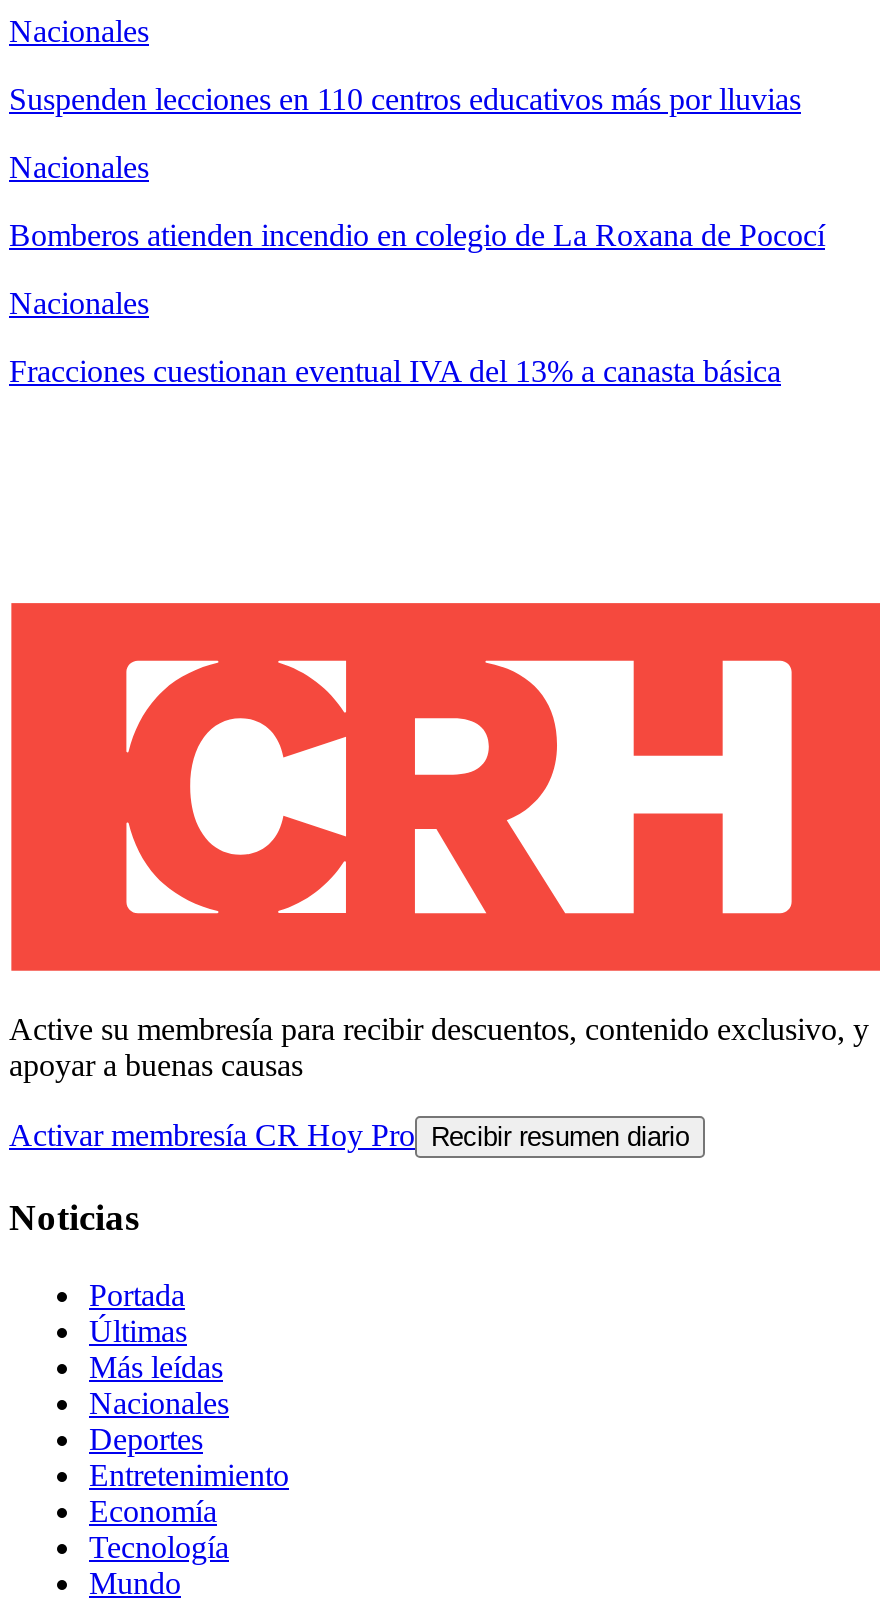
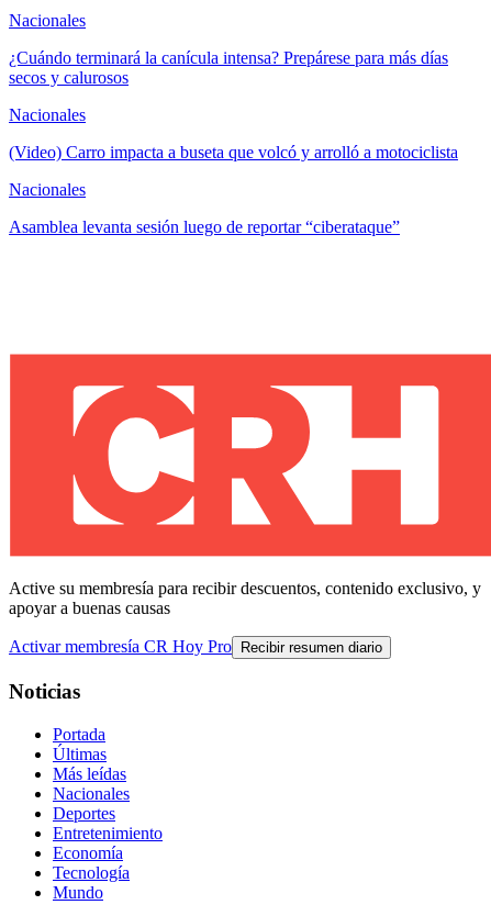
[9,82,801,116] Suspenden lecciones en 110 centros educativos más por lluvias -> [9,49,448,87] ¿Cuándo terminará la canícula intensa? Prepárese para más días | secos y calurosos
[9,218,825,252] Bomberos atienden incendio en colegio de La Roxana de Pococí -> [9,143,458,162] (Video) Carro impacta a buseta que volcó y arrolló a motociclista
[9,354,781,388] Fracciones cuestionan eventual IVA del 13% a canasta básica -> [9,218,400,236] Asamblea levanta sesión luego de reportar “ciberataque”

